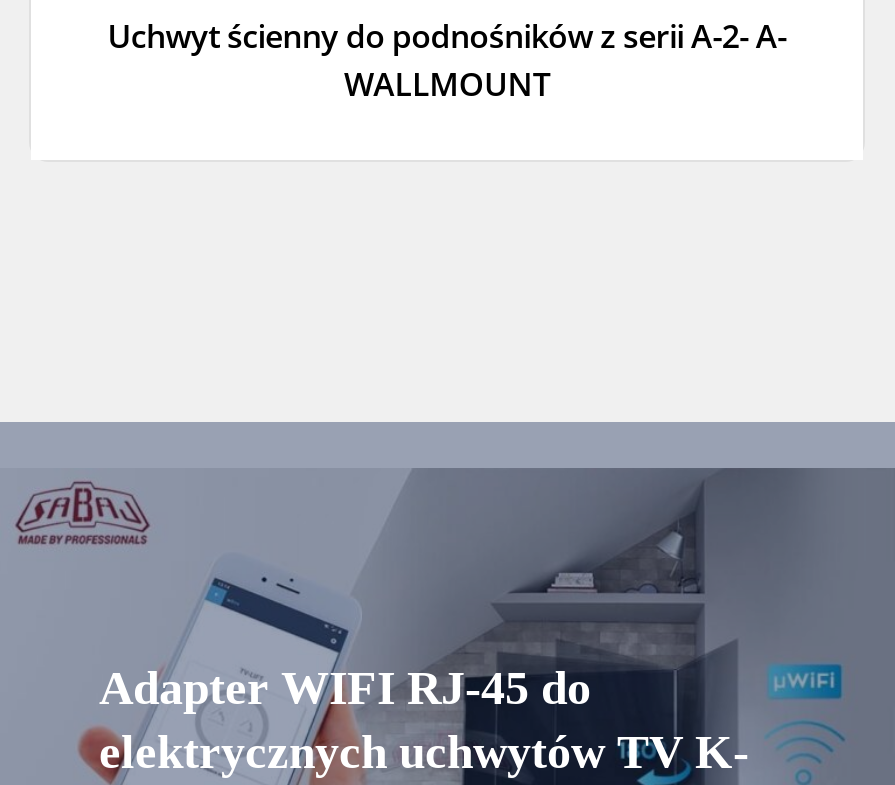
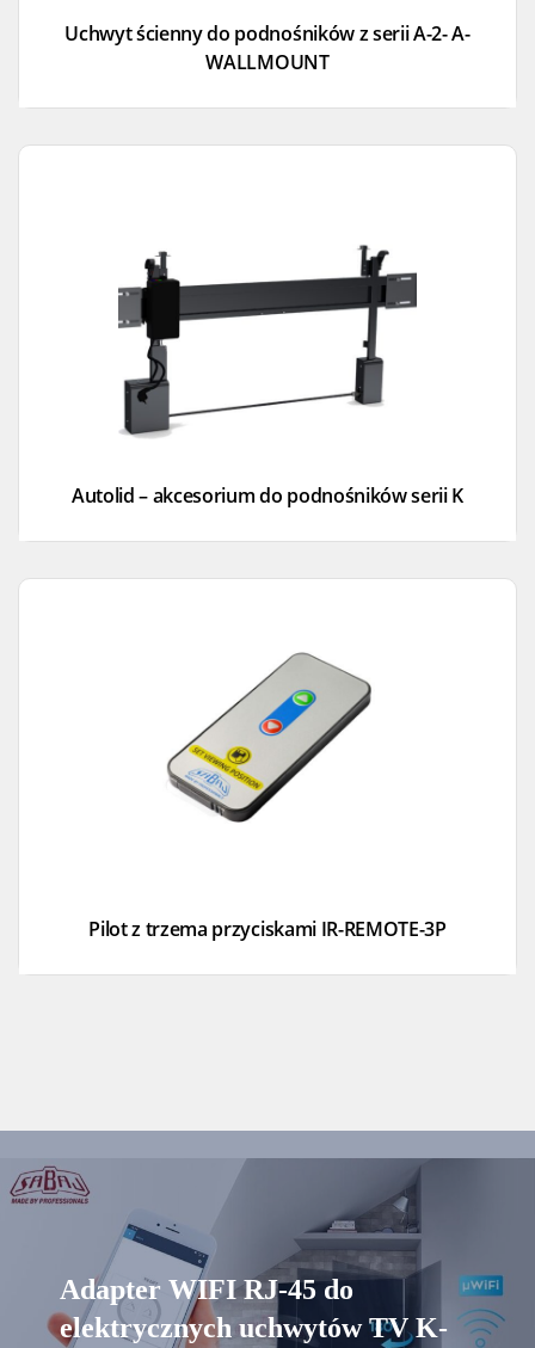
none -> [72,245,463,509] [image] | Autolid – akcesorium do podnośników serii K
none -> [89,916,446,942] Pilot z trzema przyciskami IR-REMOTE-3P
none -> [166,652,373,824] [image]

